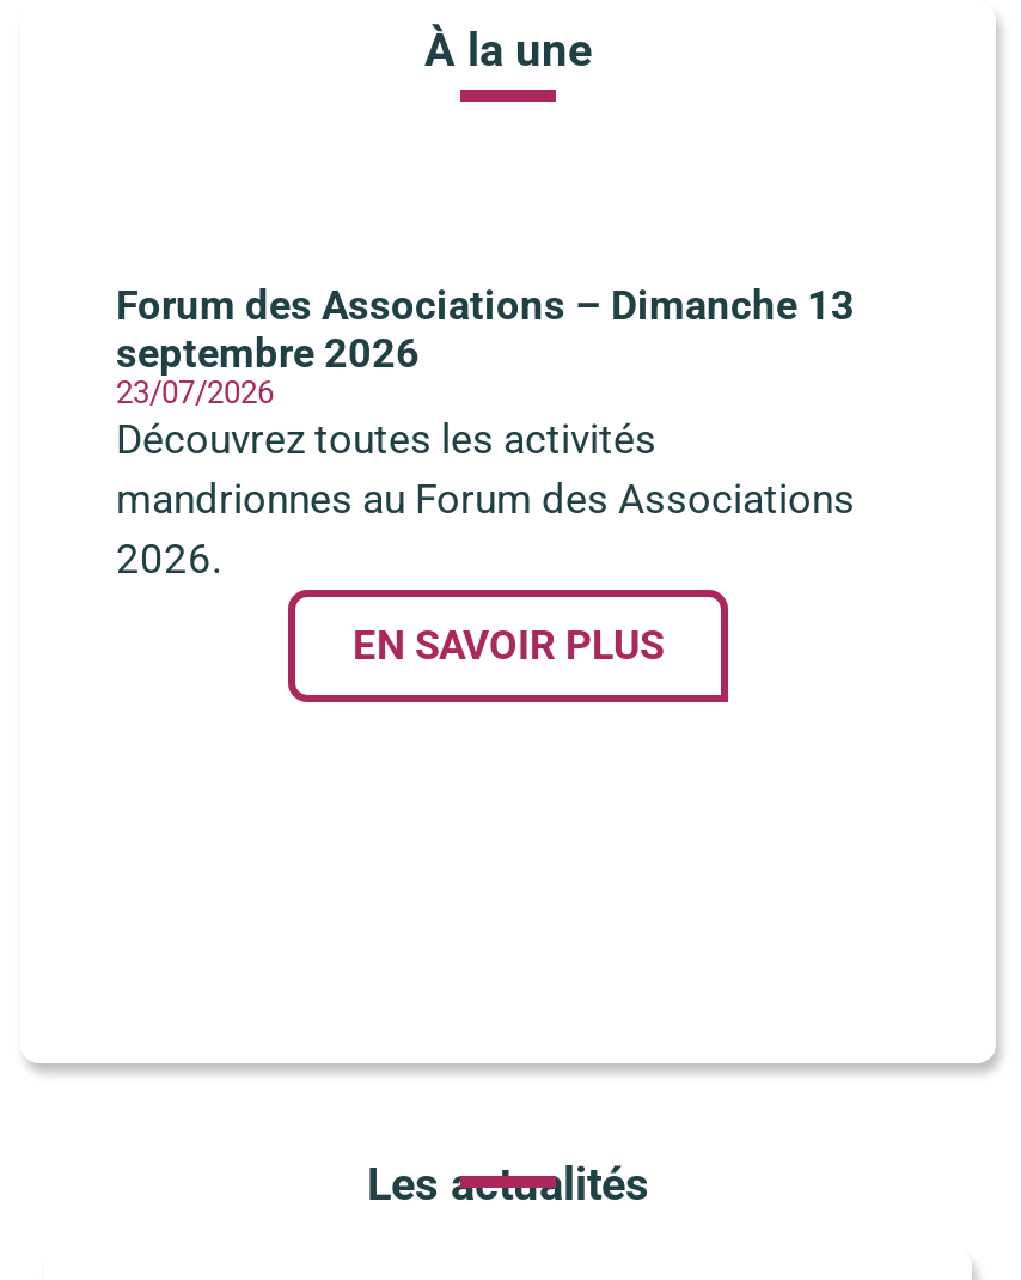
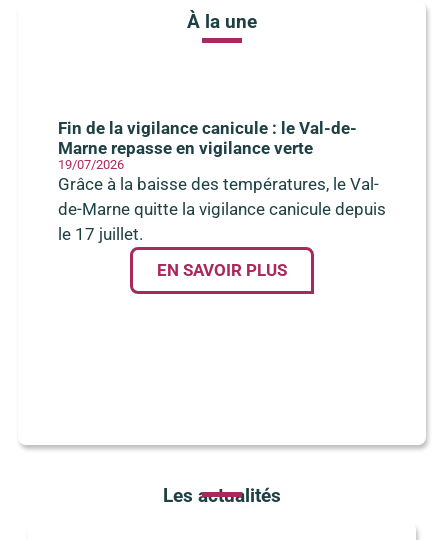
[116,280,855,581] Forum des Associations – Dimanche 13 | septembre 2026 | 23/07/2026 | Découvrez toutes les activités | mandrionnes au Forum des Associations | 2026. -> [58,117,386,243] Fin de la vigilance canicule : le Val-de- | Marne repasse en vigilance verte | 19/07/2026 | Grâce à la baisse des températures, le Val- | de-Marne quitte la vigilance canicule depuis | le 17 juillet.

